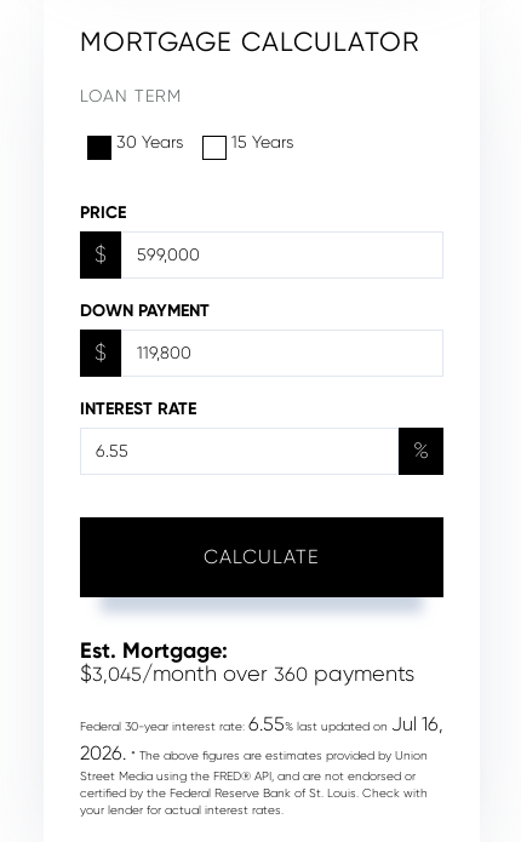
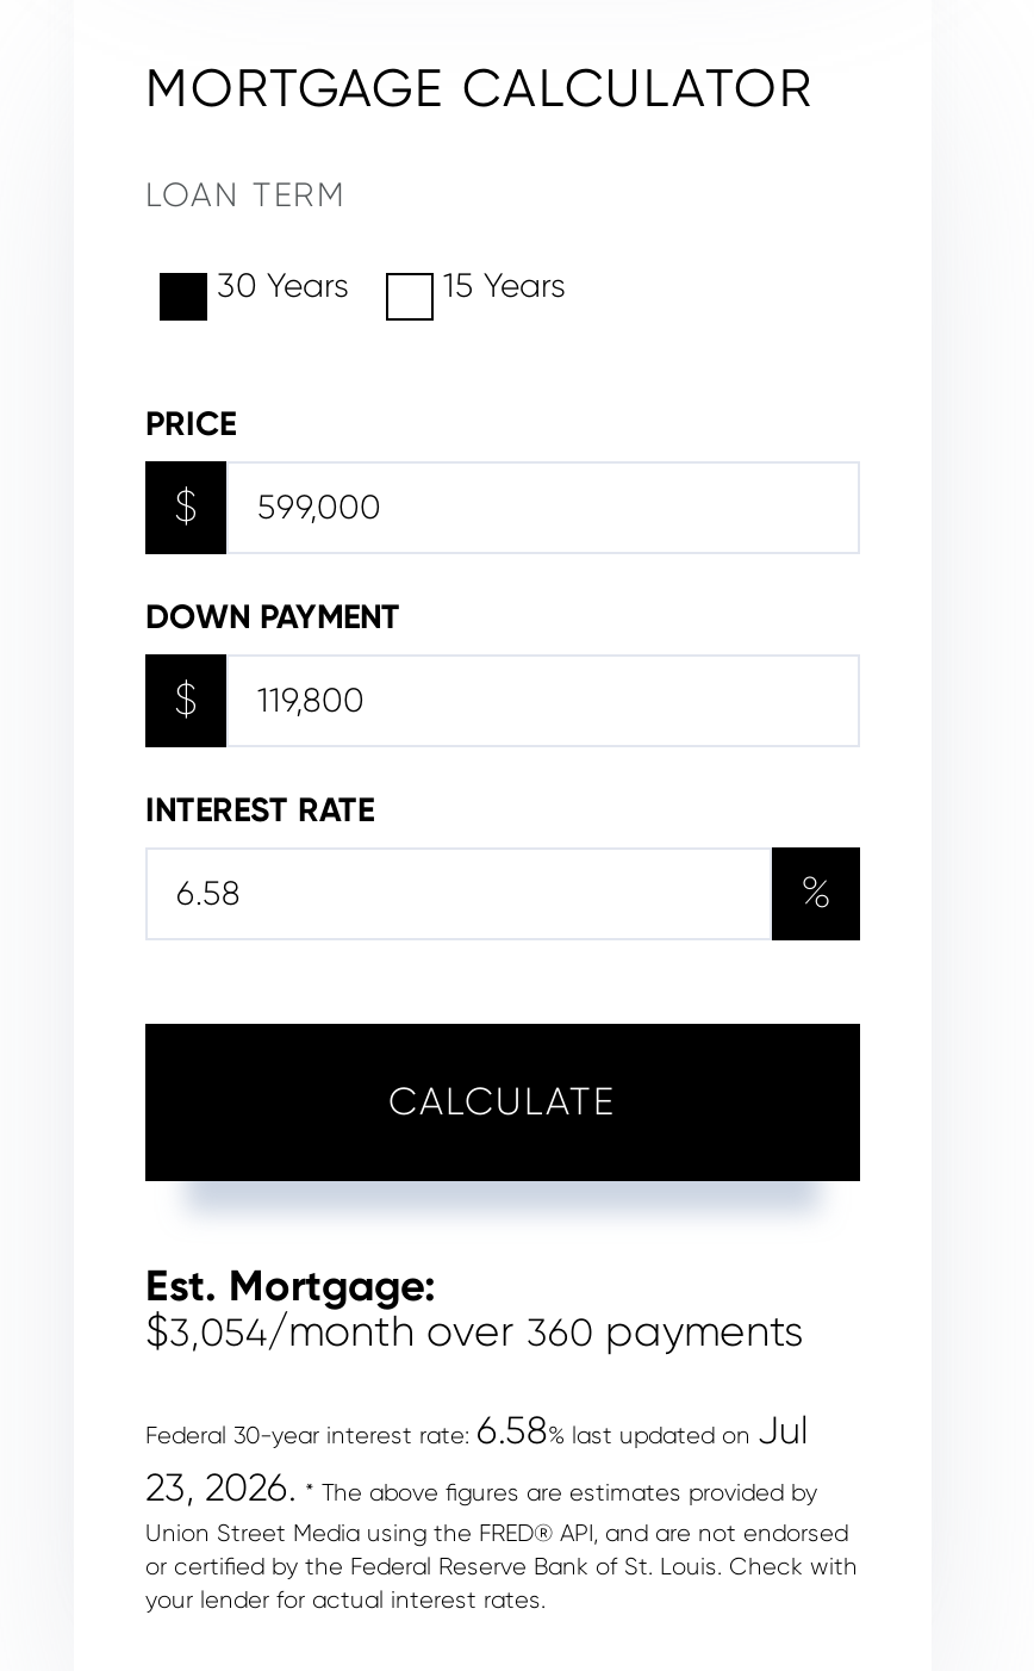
[80,661,414,685] $3,045/month over 360 payments -> [145,1307,803,1354] $3,054/month over 360 payments
[80,712,443,799] Federal 30-year interest rate: 6.55% last updated on Jul 16, | 2026. * The above figures are estimates provided by Union | Street Media using the FRED® API, and are not endorsed or | certified by the Federal Reserve Bank of St. Louis. Check with -> [145,1407,858,1578] Federal 30-year interest rate: 6.58% last updated on Jul | 23, 2026. * The above figures are estimates provided by | Union Street Media using the FRED® API, and are not endorsed | or certified by the Federal Reserve Bank of St. Louis. Check with

